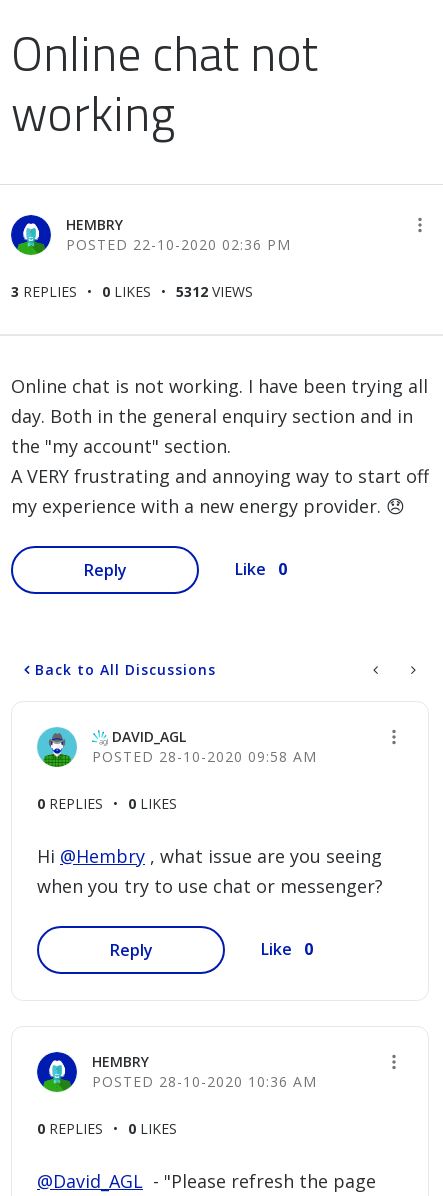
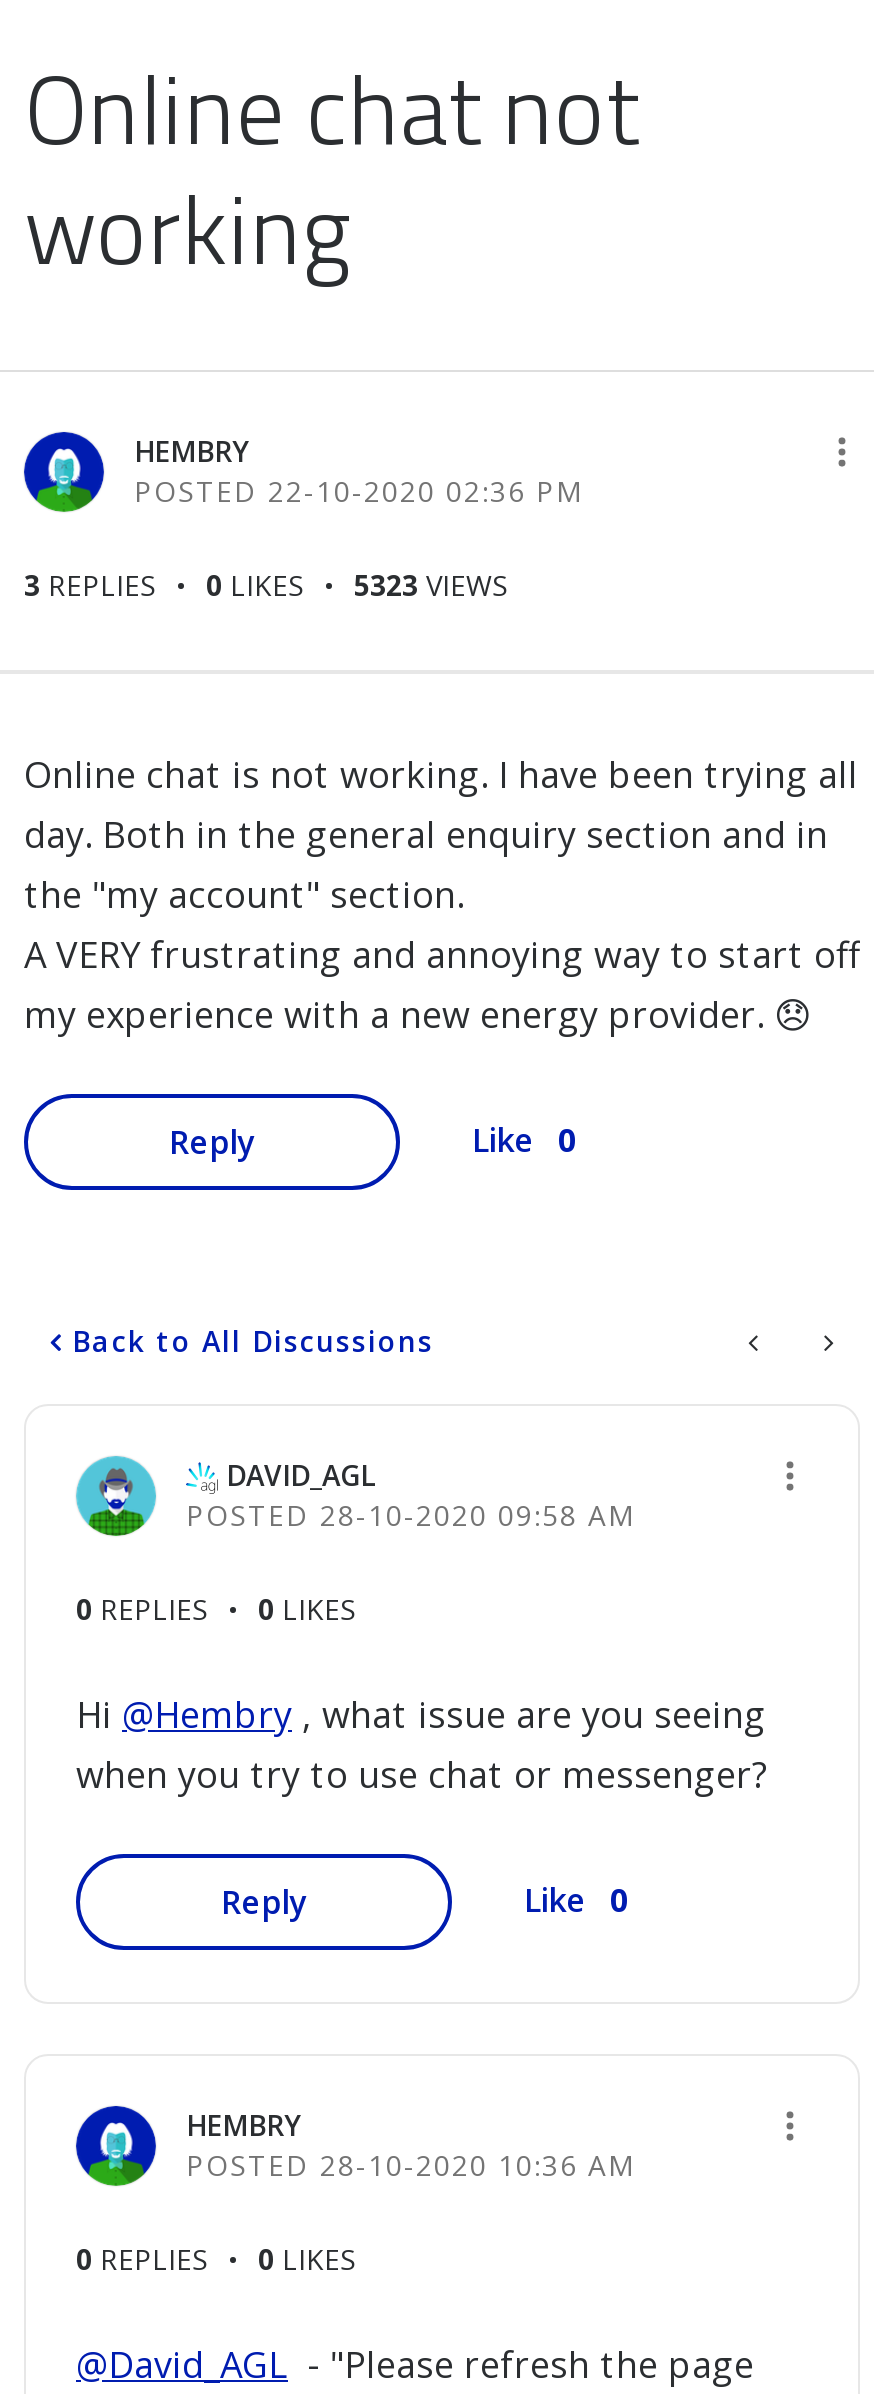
[11,282,253,301] 3 REPLIES 0 LIKES 5312 VIEWS -> [24,566,508,604] 3 REPLIES 0 LIKES 5323 VIEWS

